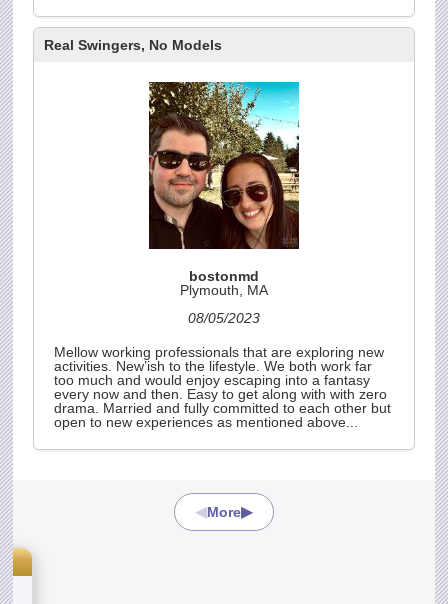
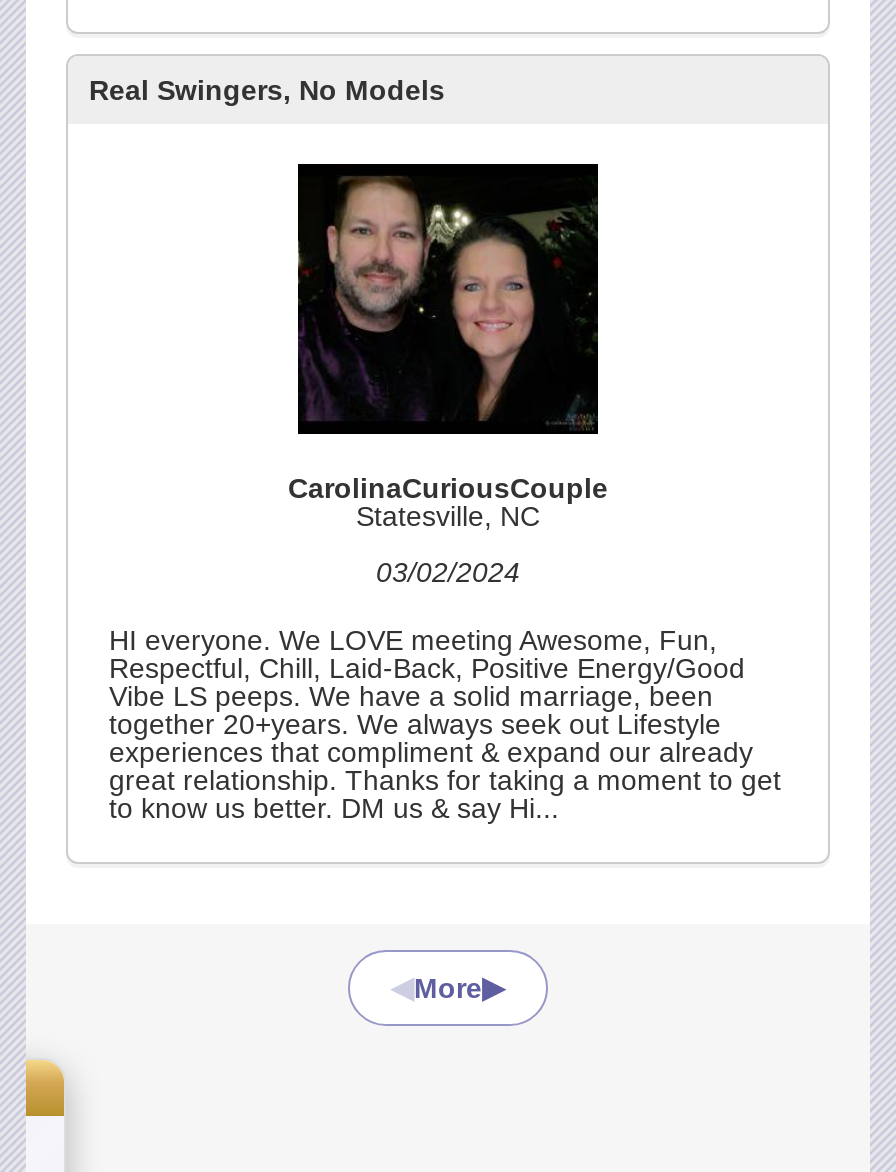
[148,81,300,298] [image] | bostonmd | Plymouth, MA -> [288,162,608,532] [image] | CarolinaCuriousCouple | Statesville, NC
[188,310,260,326] 08/05/2023 -> [376,556,520,588] 03/02/2024
[54,344,391,430] Mellow working professionals that are exploring new | activities. New’ish to the lifestyle. We both work far | too much and would enjoy escaping into a fantasy | every now and then. Easy to get along with with zero | drama. Married and fully committed to each other but | open to new experiences as mentioned above... -> [109,624,781,824] HI everyone. We LOVE meeting Awesome, Fun, | Respectful, Chill, Laid-Back, Positive Energy/Good | Vibe LS peeps. We have a solid marriage, been | together 20+years. We always seek out Lifestyle | experiences that compliment & expand our already | great relationship. Thanks for taking a moment to get | to know us better. DM us & say Hi...

